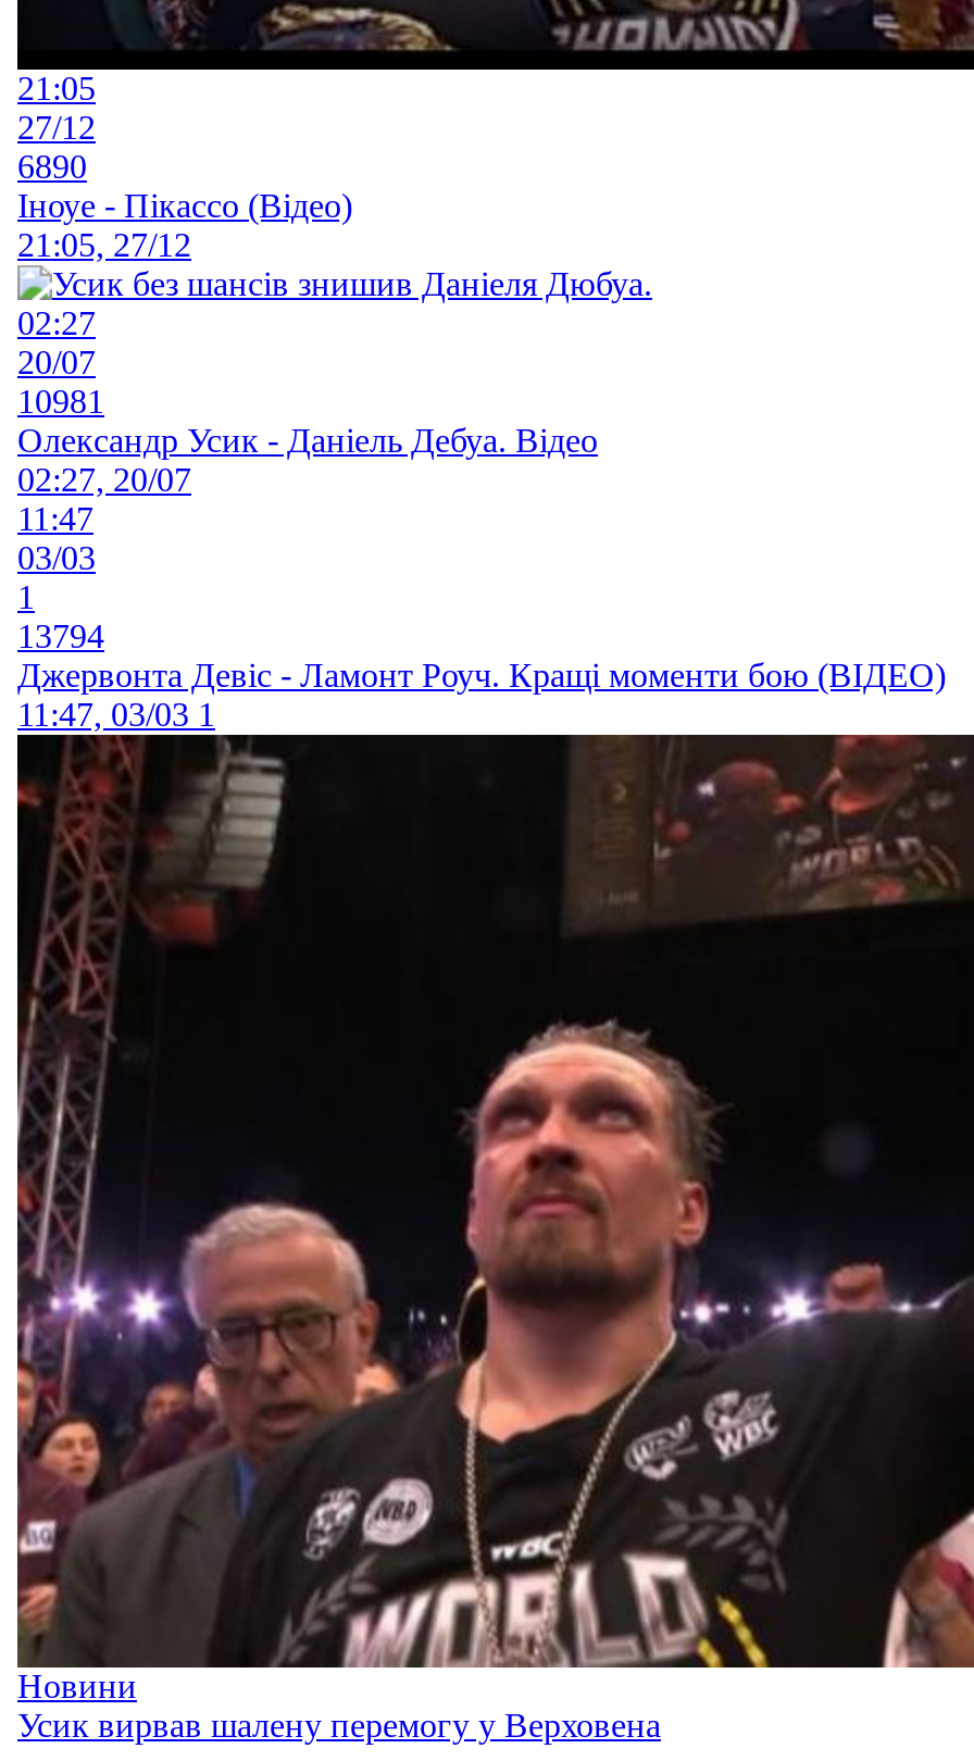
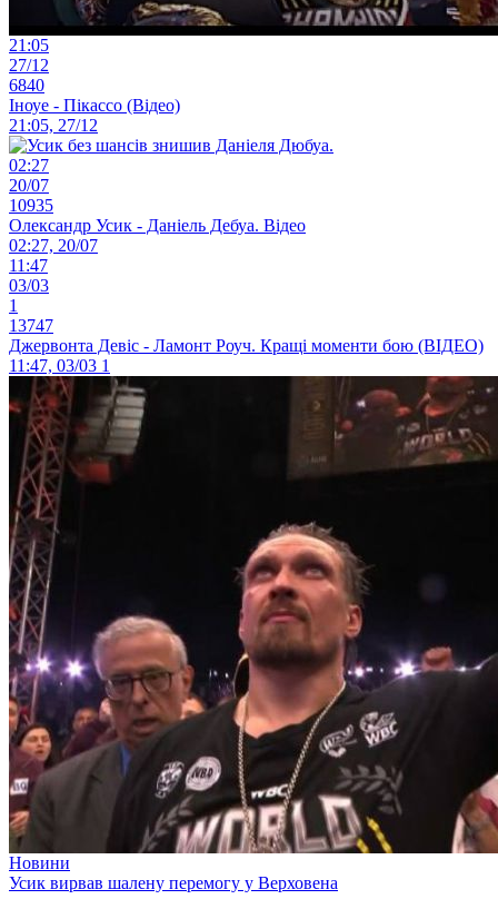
[17,147,87,184] 6890 -> [9,75,44,94] 6840
[17,382,104,419] 10981 -> [9,195,53,214] 10935
[17,617,104,654] 13794 -> [9,316,53,335] 13747

